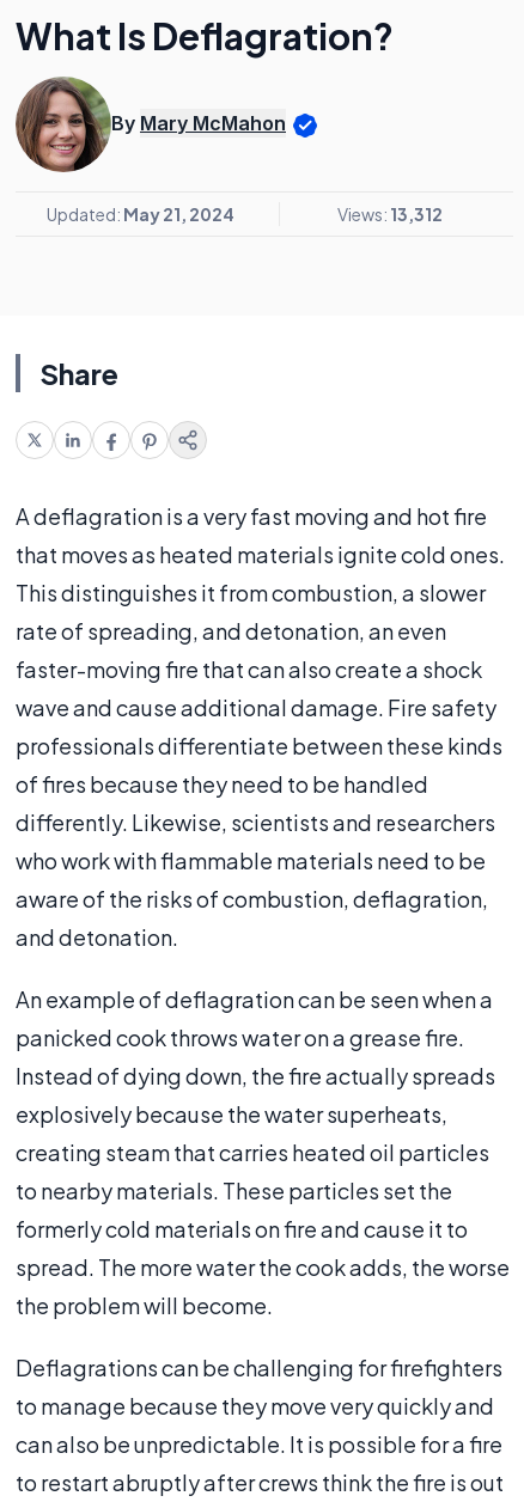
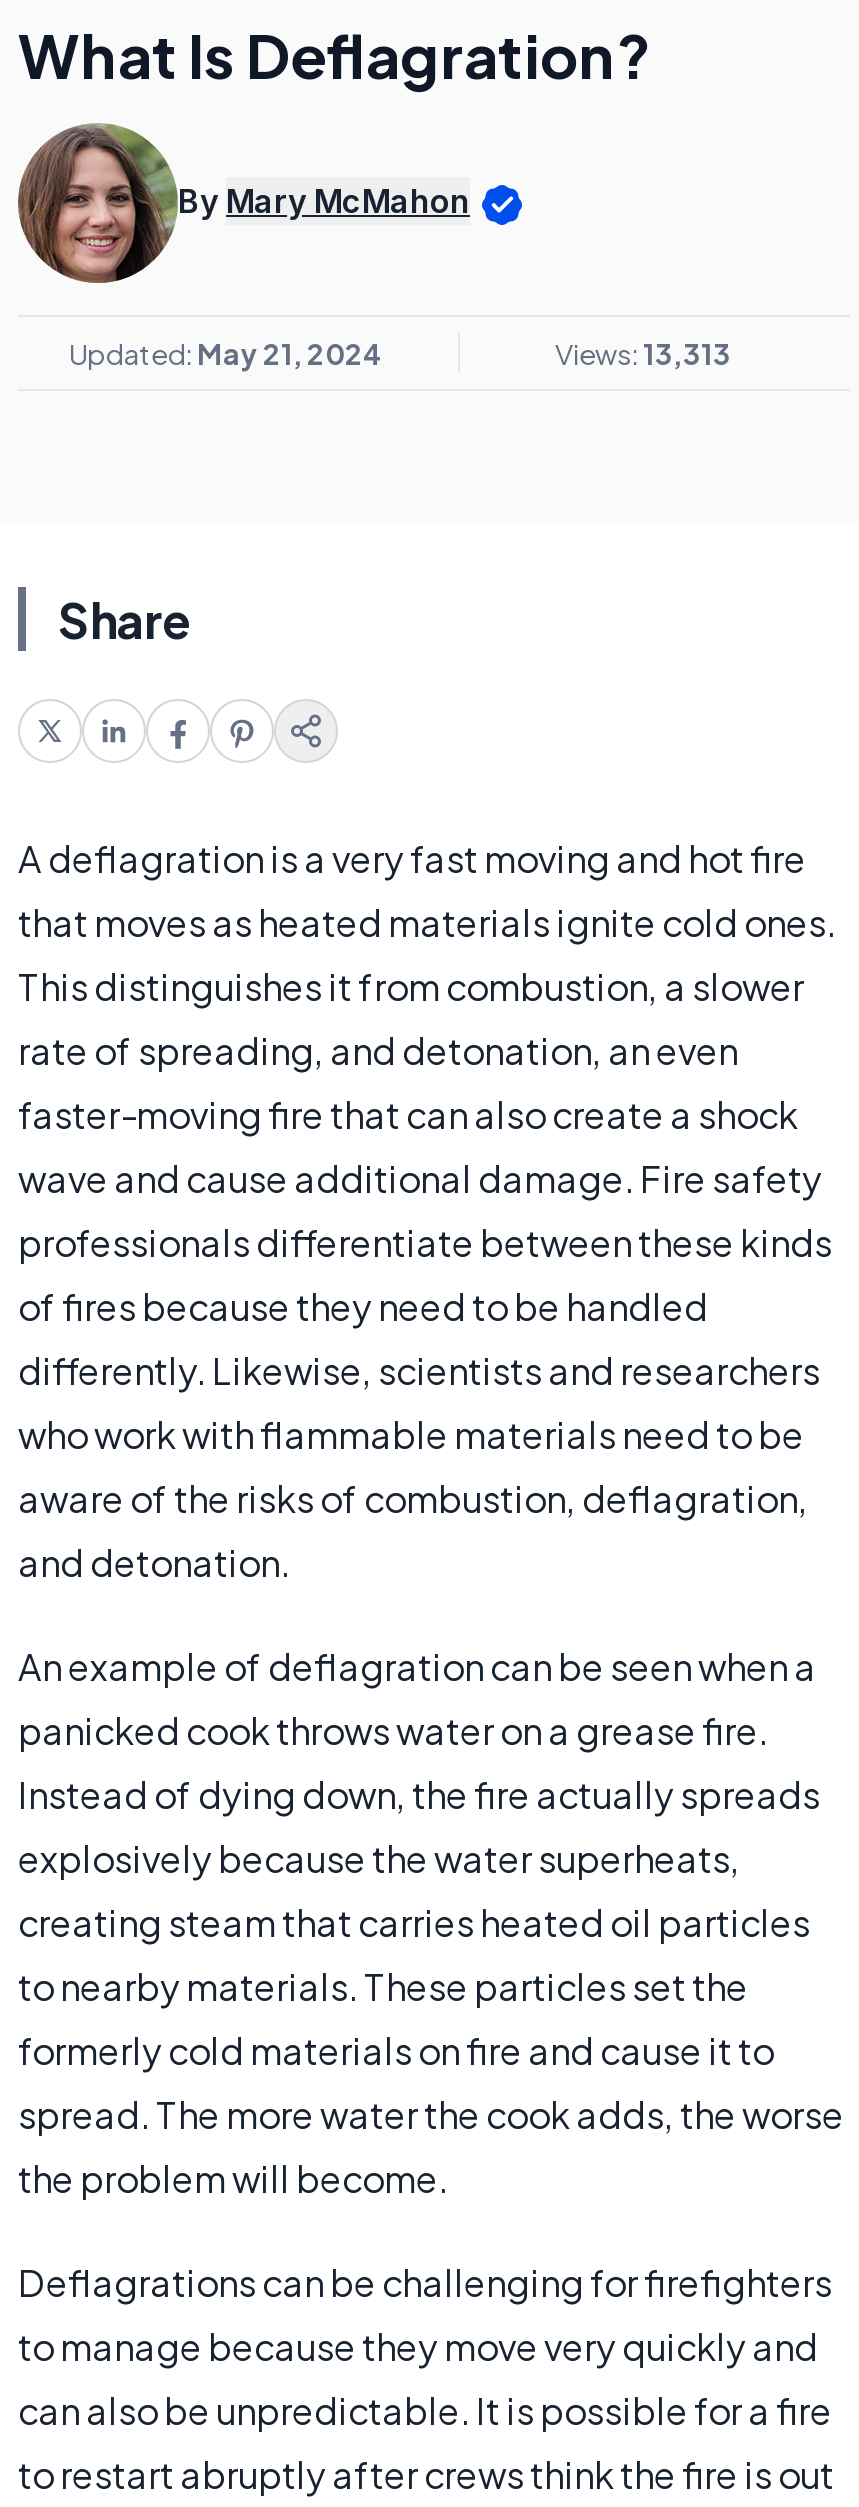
[337,203,442,225] Views: 13,312 -> [555,335,731,371] Views: 13,313

